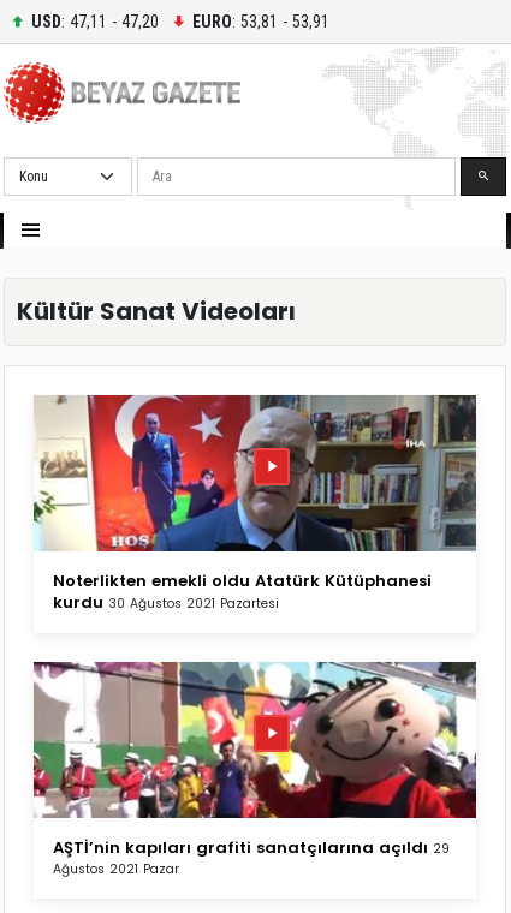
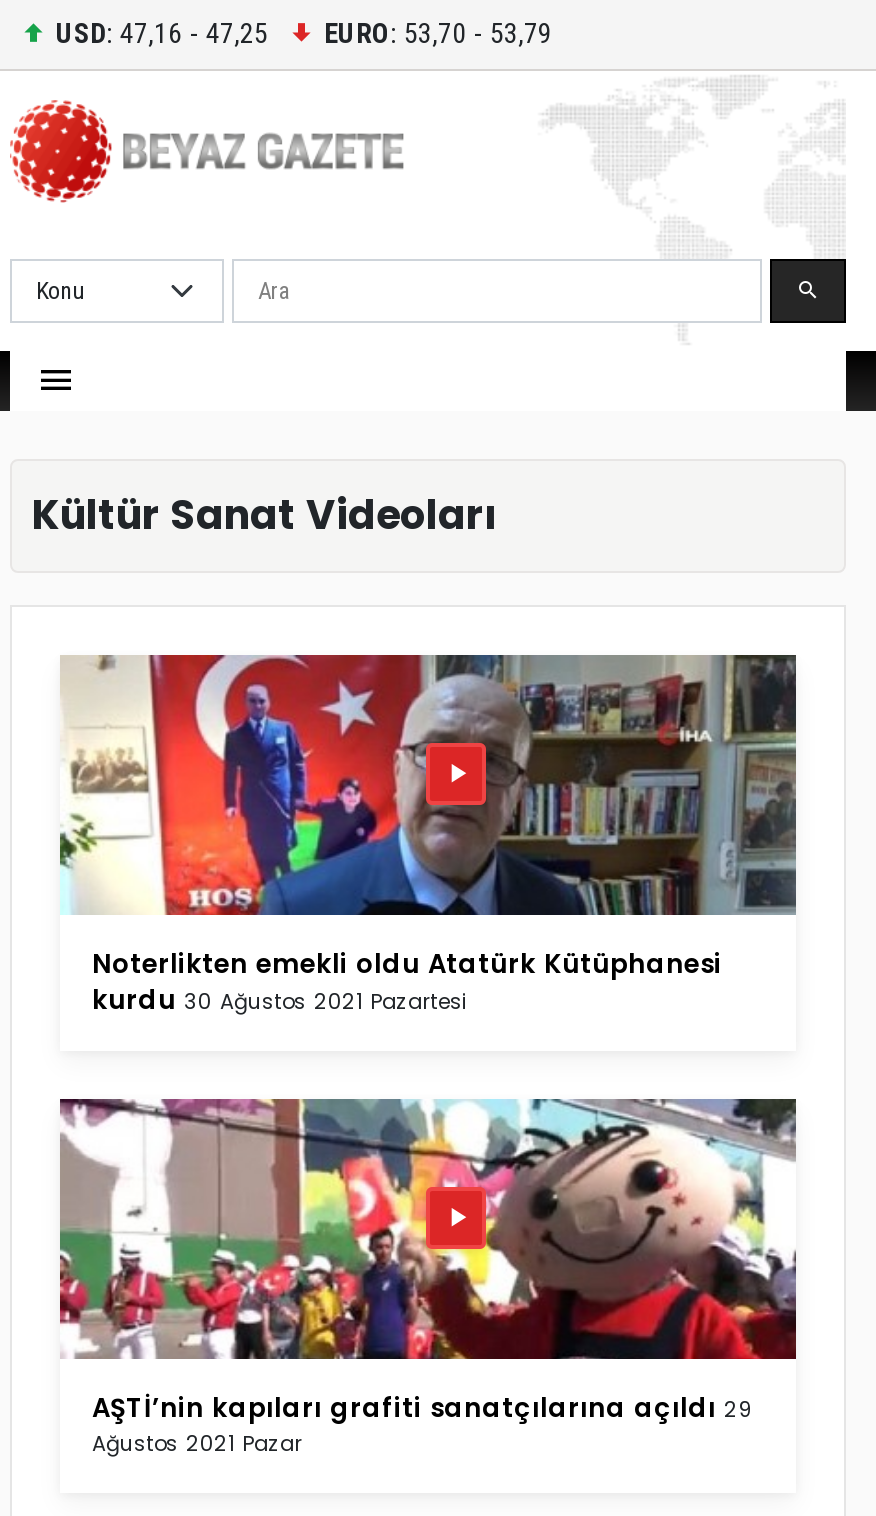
[31,11,159,31] USD: 47,11 - 47,20 -> [56,16,268,48] USD: 47,16 - 47,25
[192,11,329,31] EURO: 53,81 - 53,91 -> [324,16,552,48] EURO: 53,70 - 53,79

